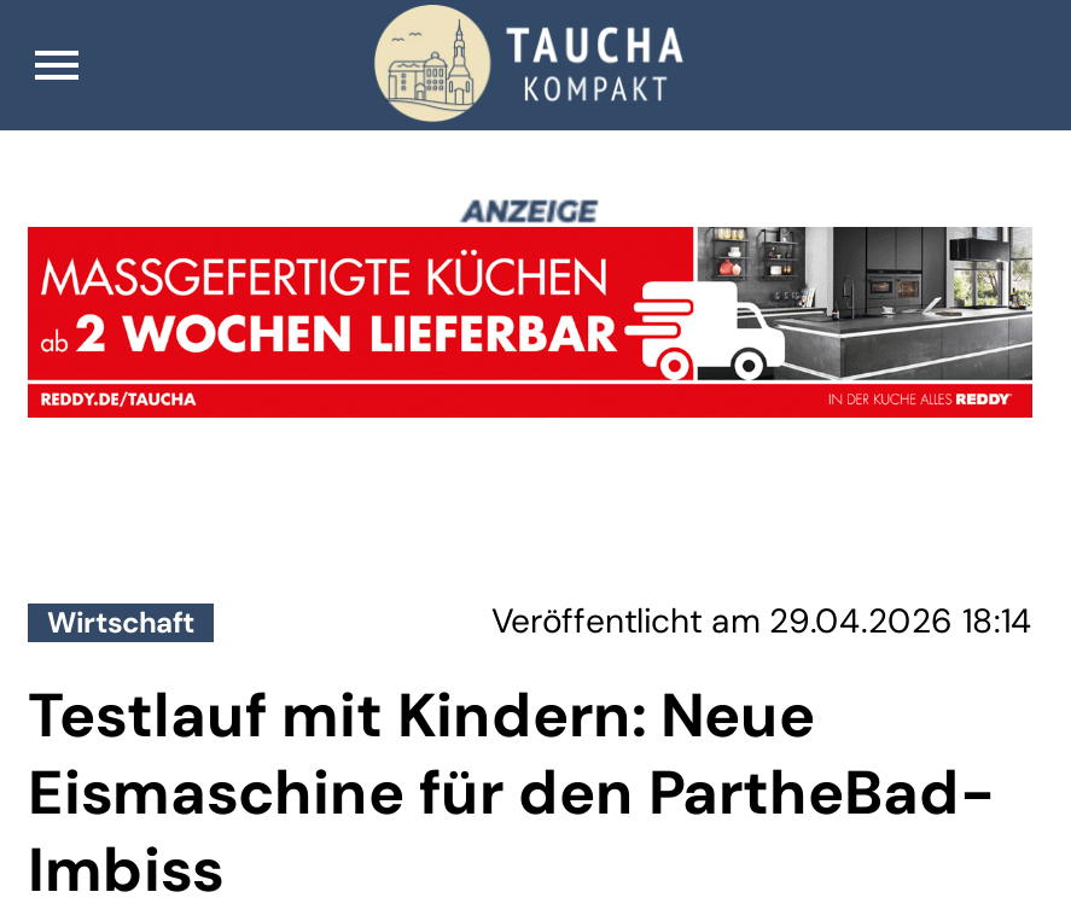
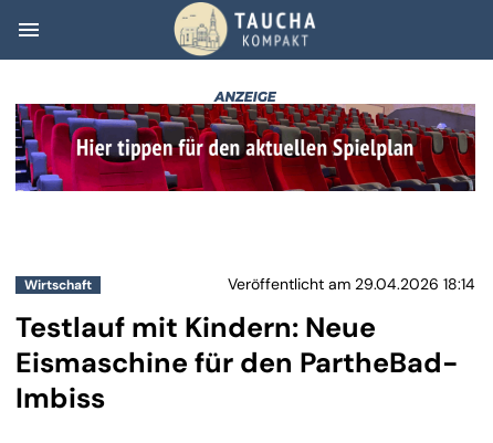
[25,225,1035,420] [image] -> [14,103,476,192] [image]

